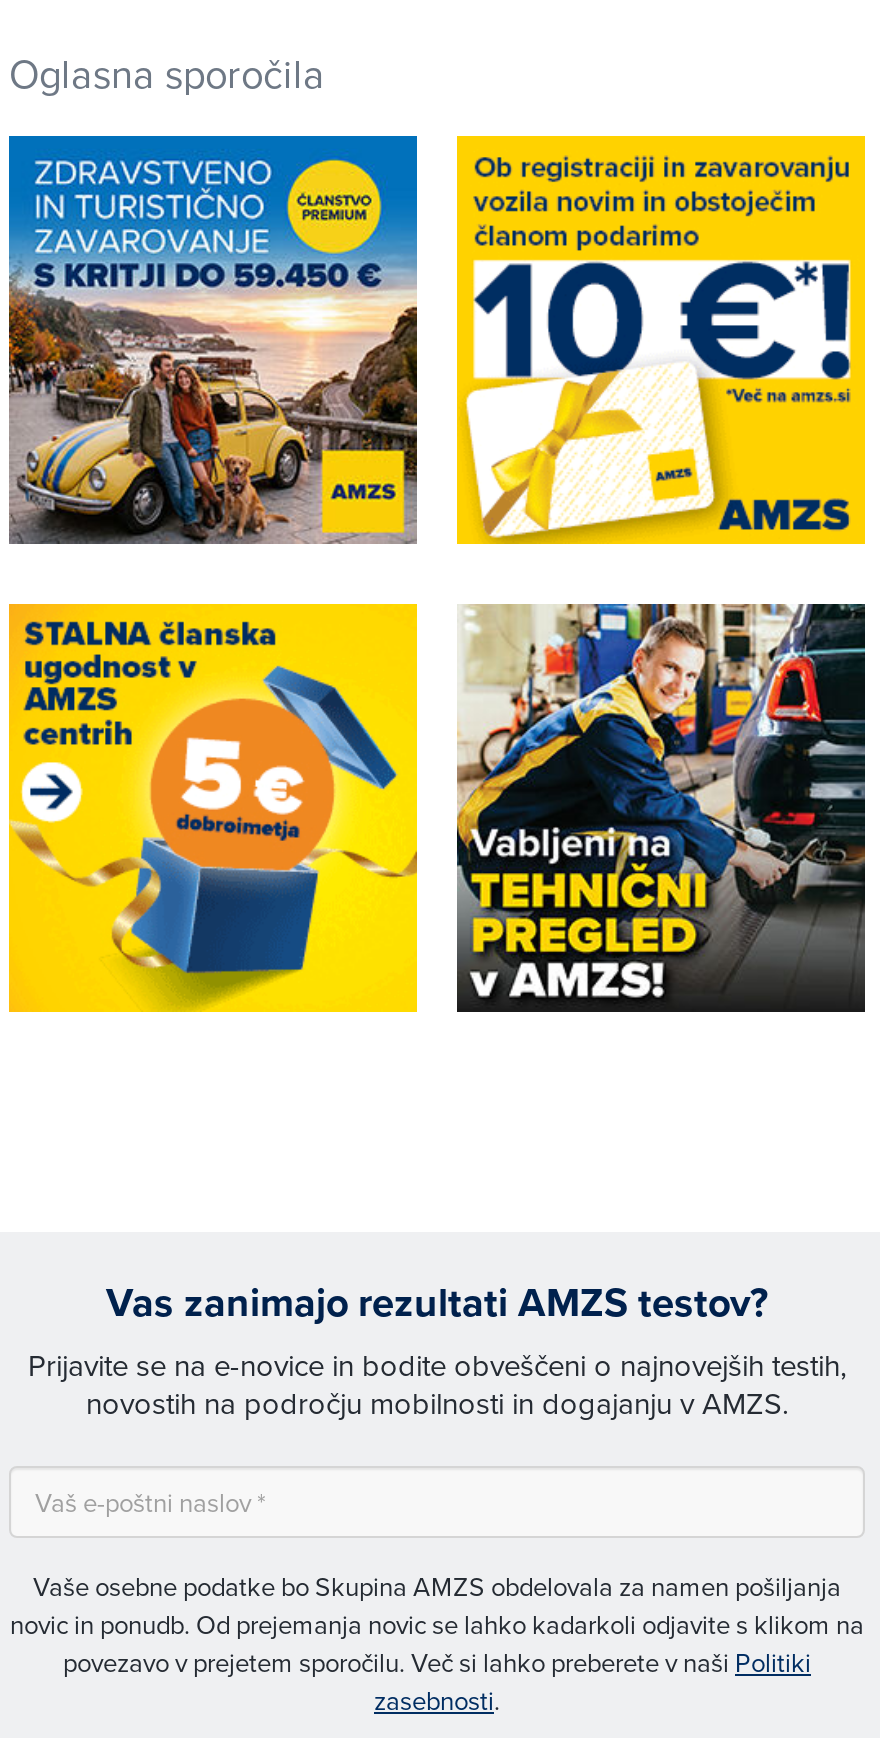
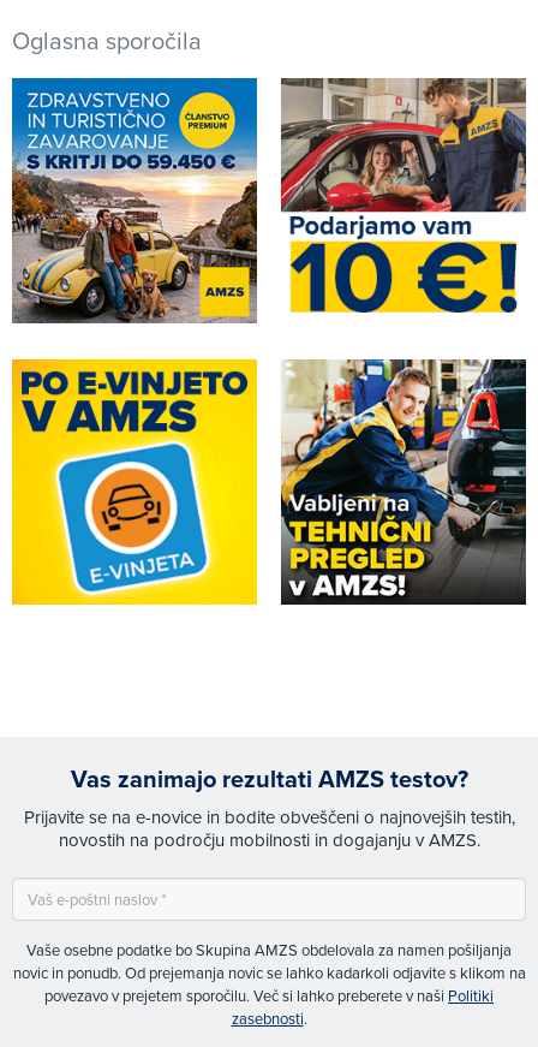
[455,134,867,546] [image] -> [280,77,527,323] [image]
[9,620,417,1010] [image] -> [13,370,257,603] [image]

